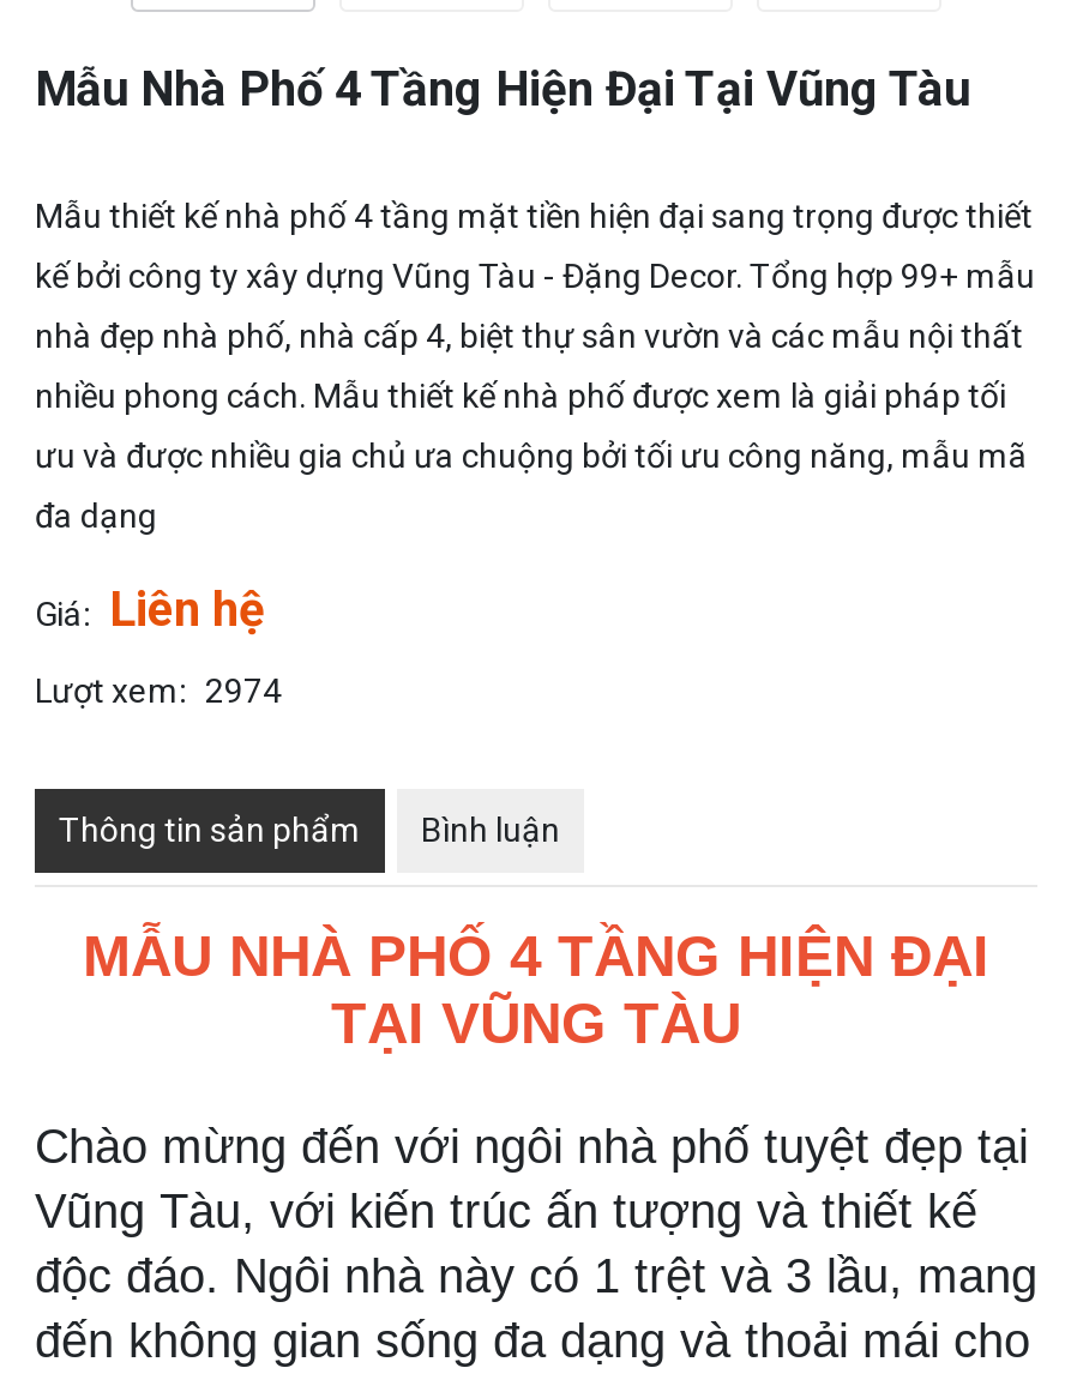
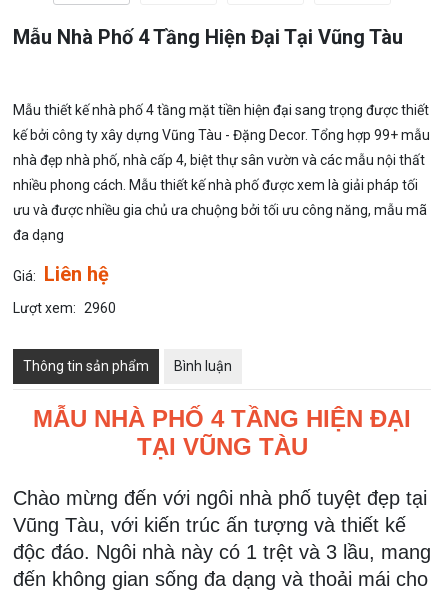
[35,671,282,710] Lượt xem: 2974 -> [13,300,116,316] Lượt xem: 2960

